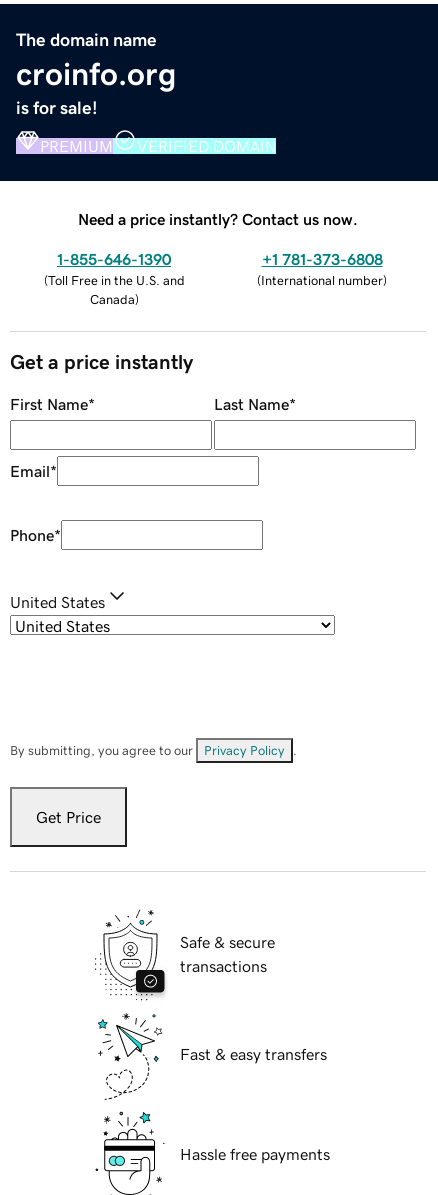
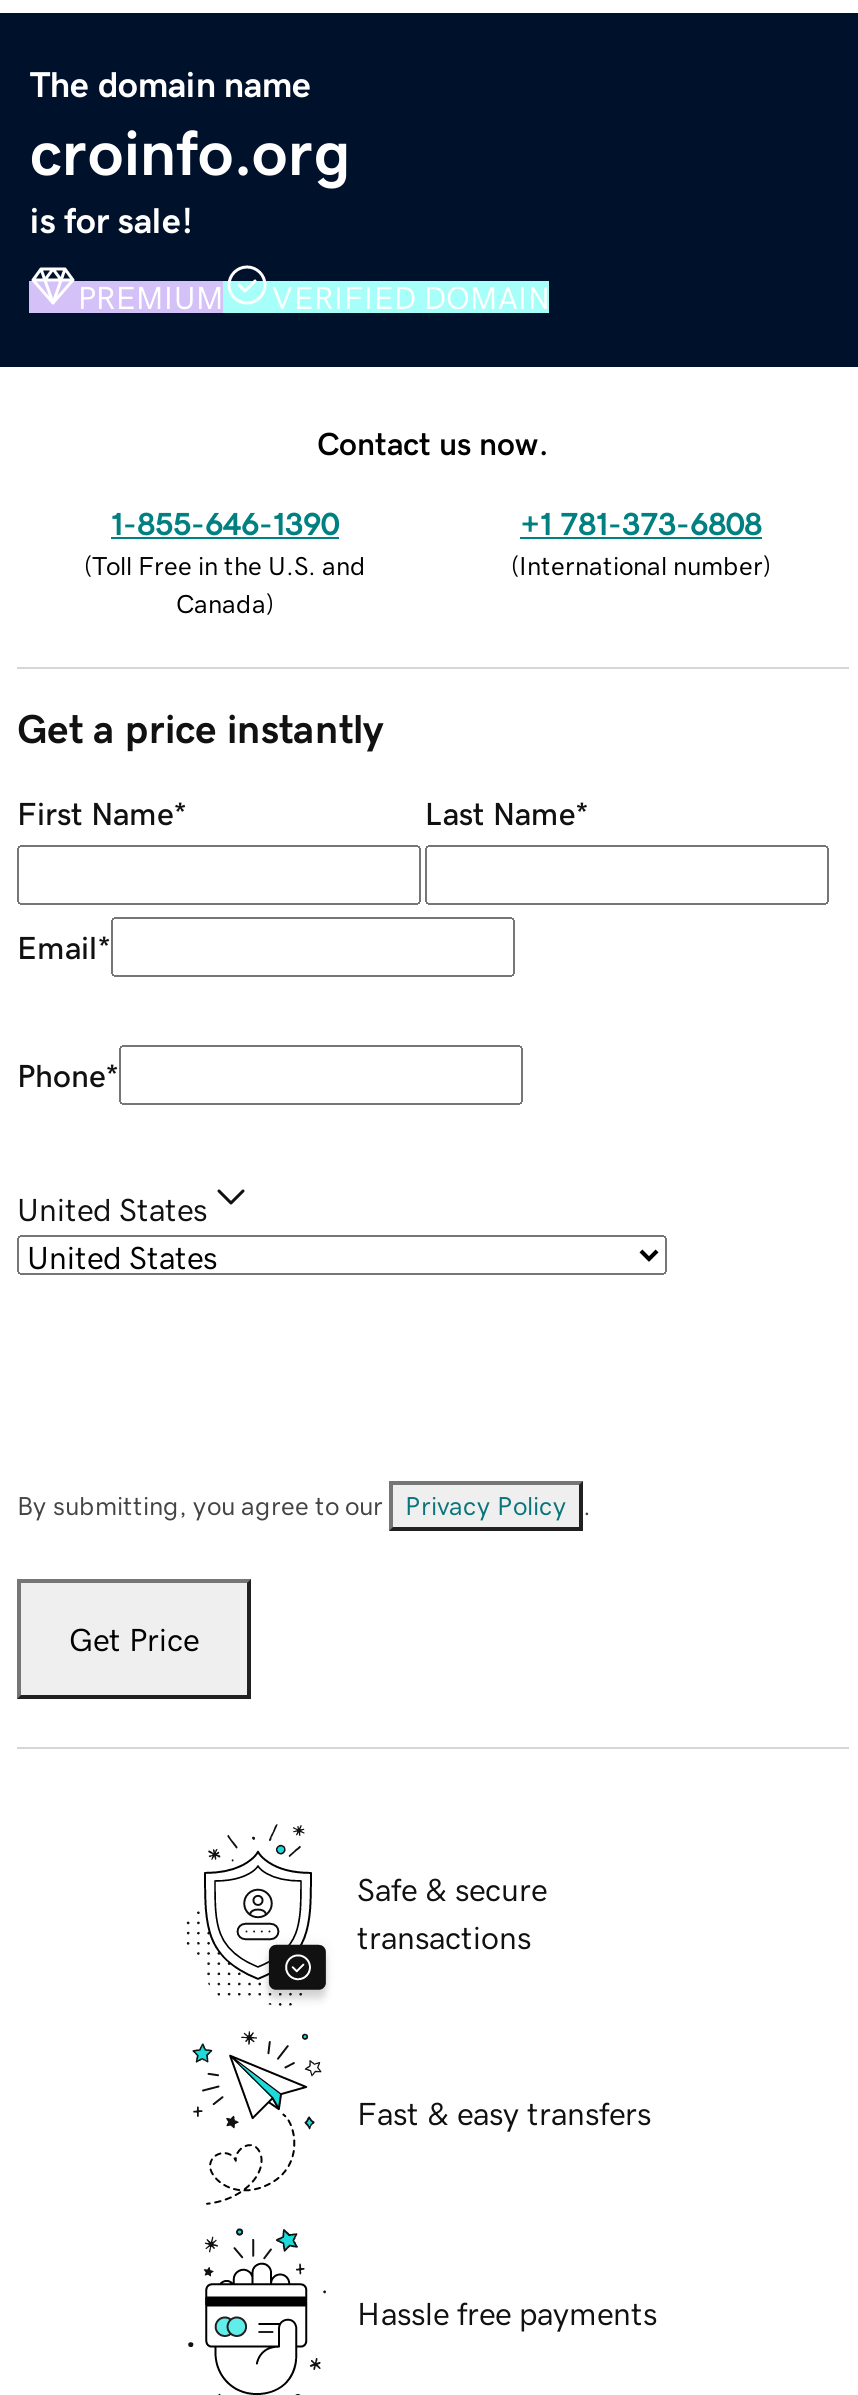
[78,211,358,227] Need a price instantly? Contact us now. -> [317,426,549,458] Contact us now.

